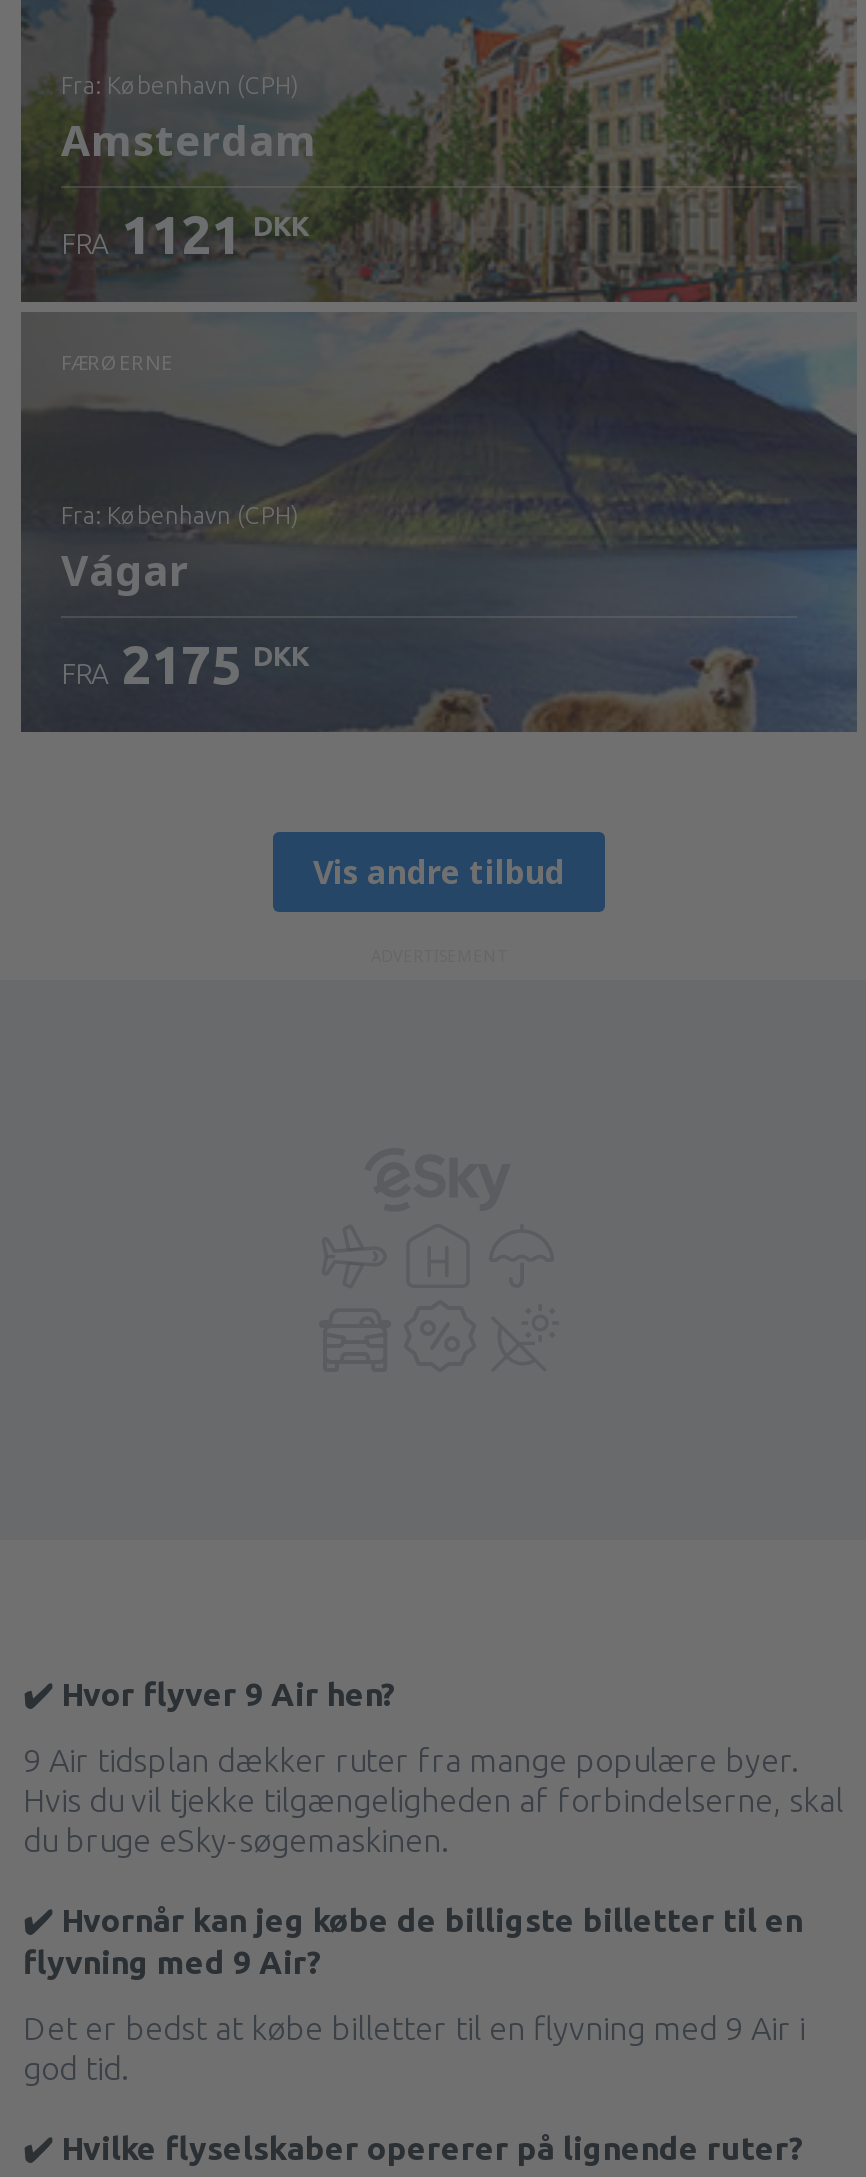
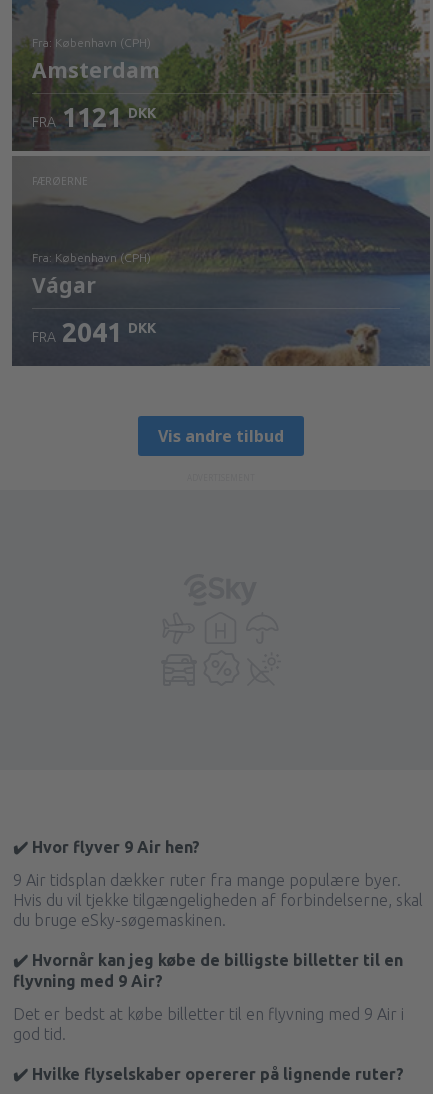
[61,634,309,694] FRA 2175 DKK -> [32,317,156,347] FRA 2041 DKK

